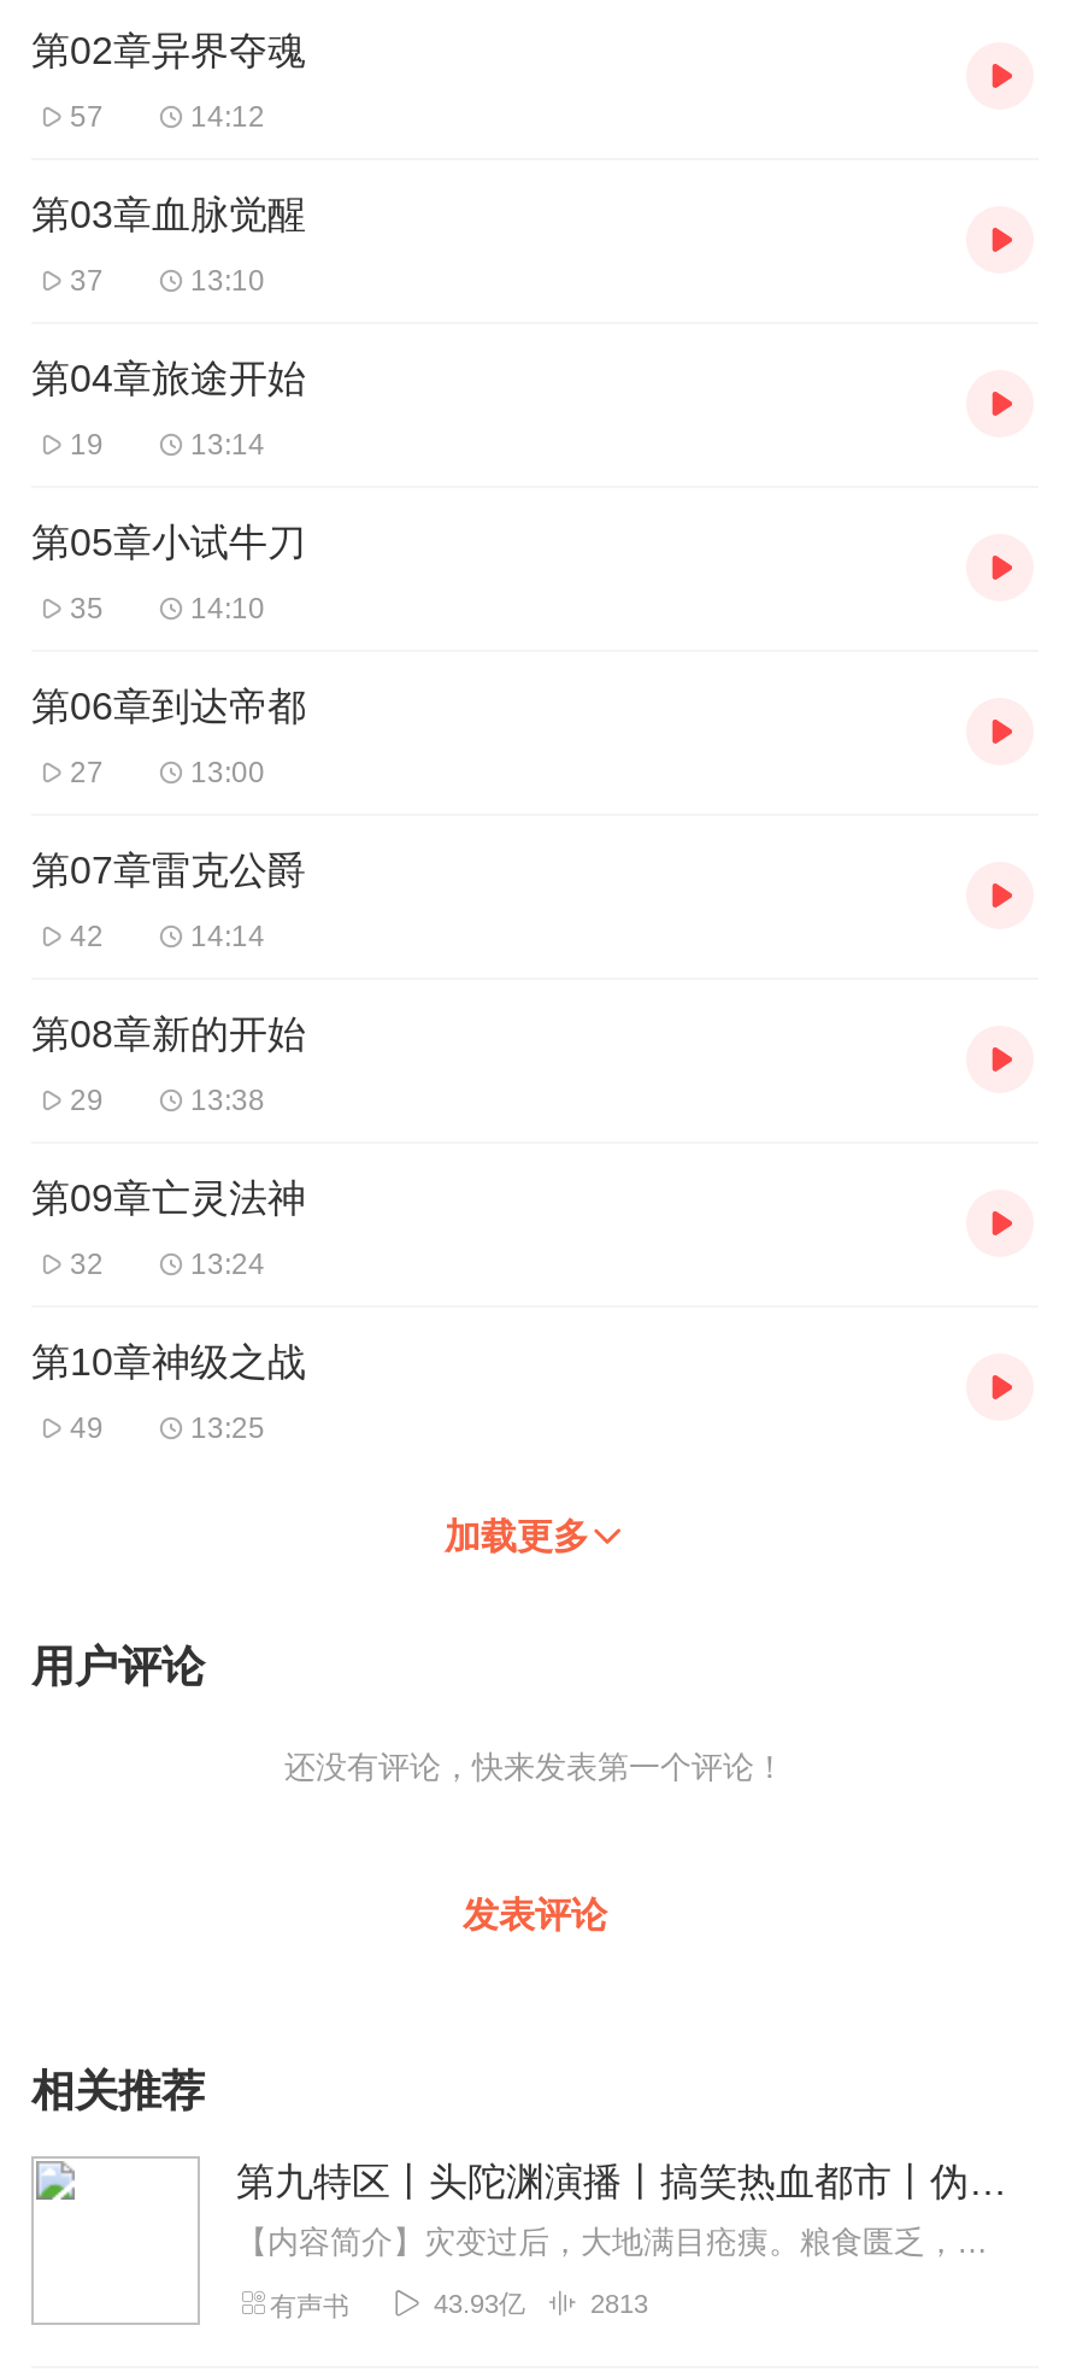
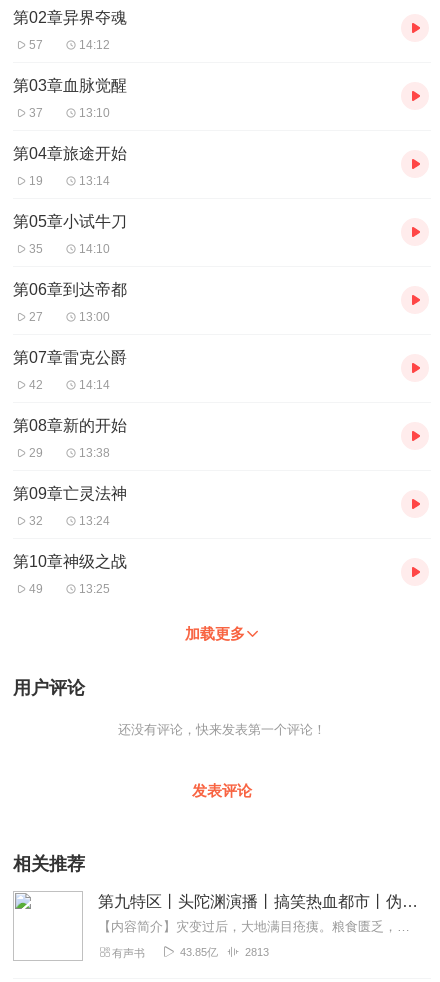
[434,2289,525,2318] 43.93亿 -> [180,946,218,958] 43.85亿

